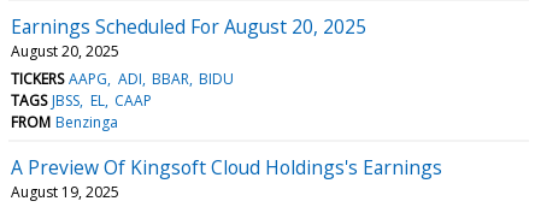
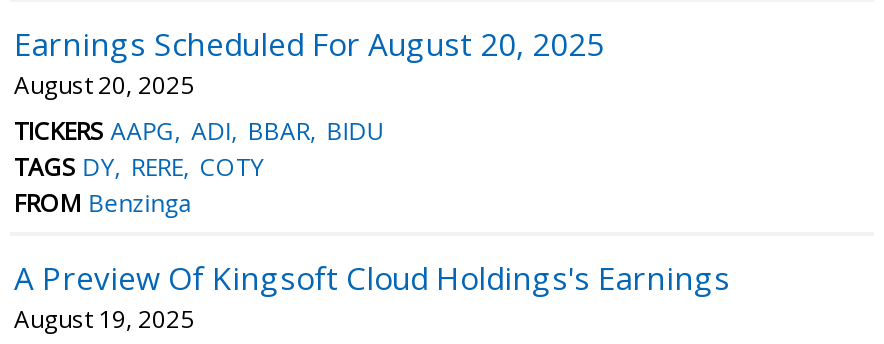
[11,90,152,111] TAGS JBSS EL CAAP -> [14,150,264,184] TAGS DY RERE COTY

